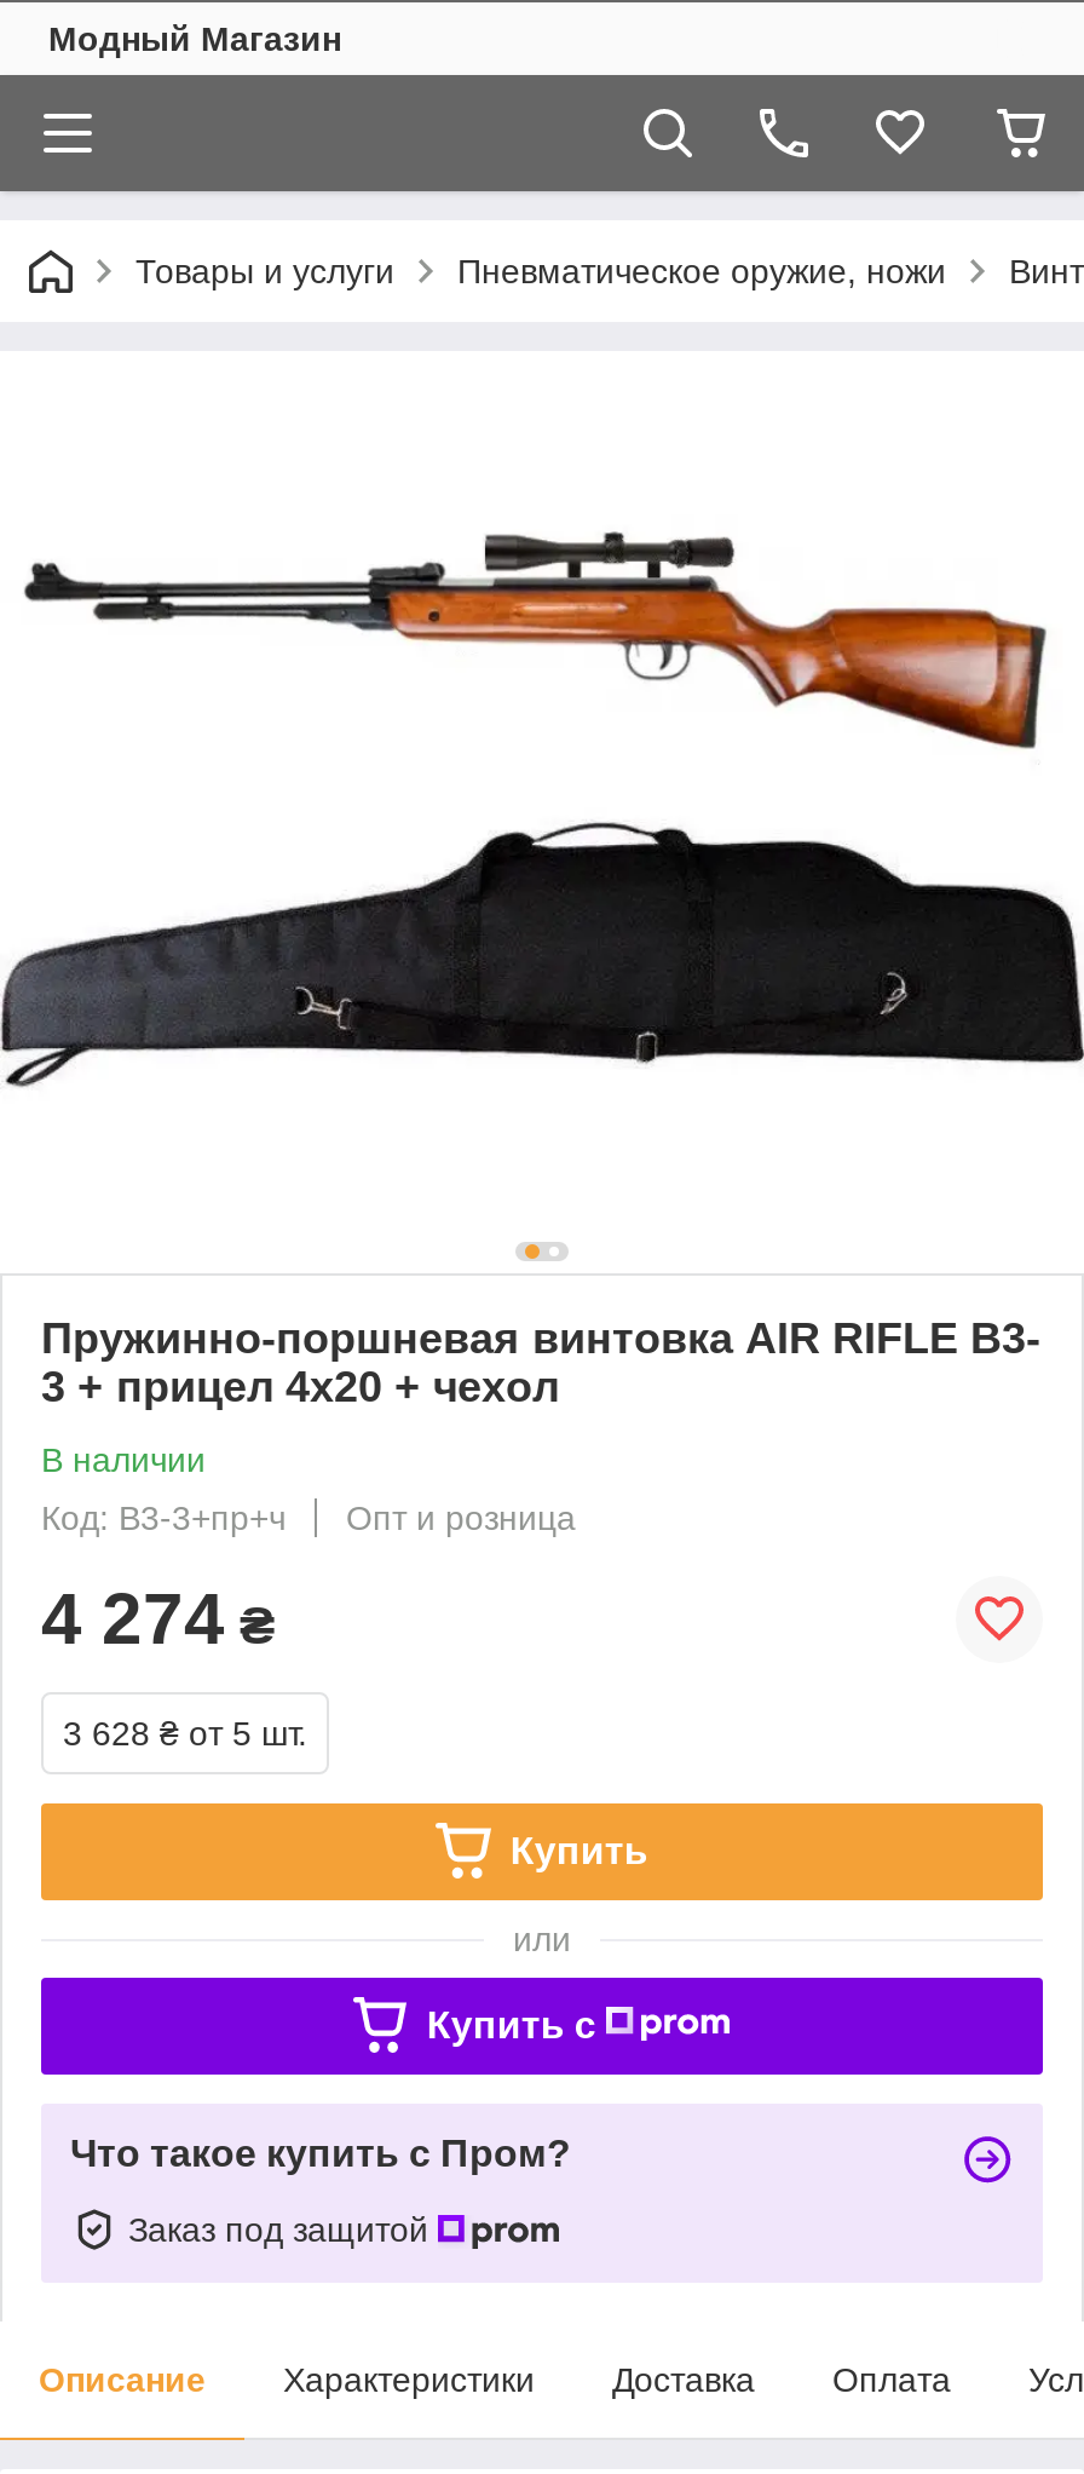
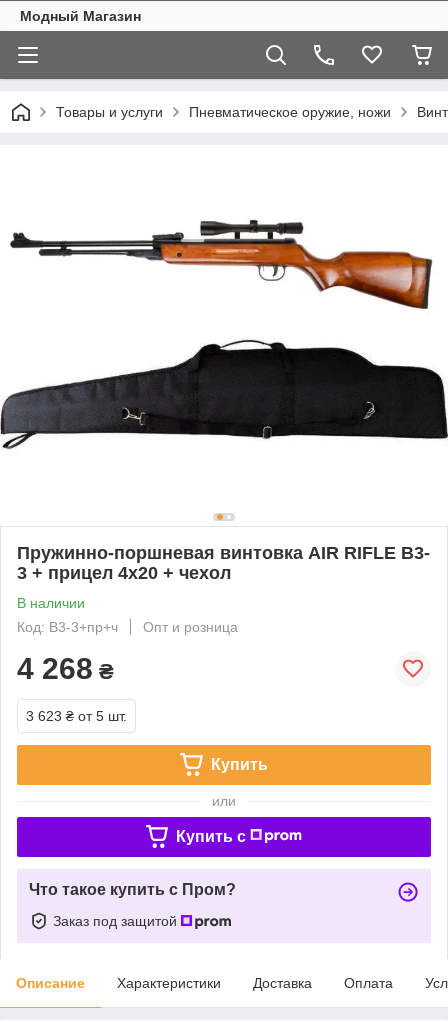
[41,1578,276,1658] 4 274 ₴ -> [17,652,114,685] 4 268 ₴
[63,1713,307,1752] 3 628 ₴ от 5 шт. -> [26,708,127,724] 3 623 ₴ от 5 шт.

